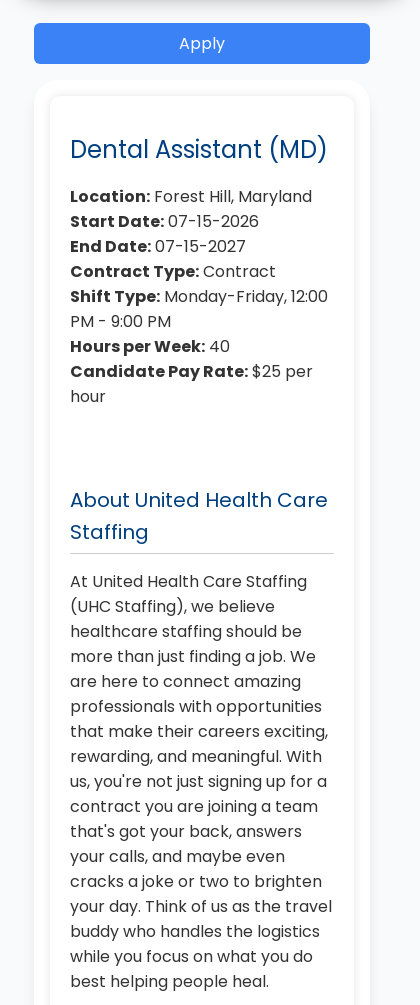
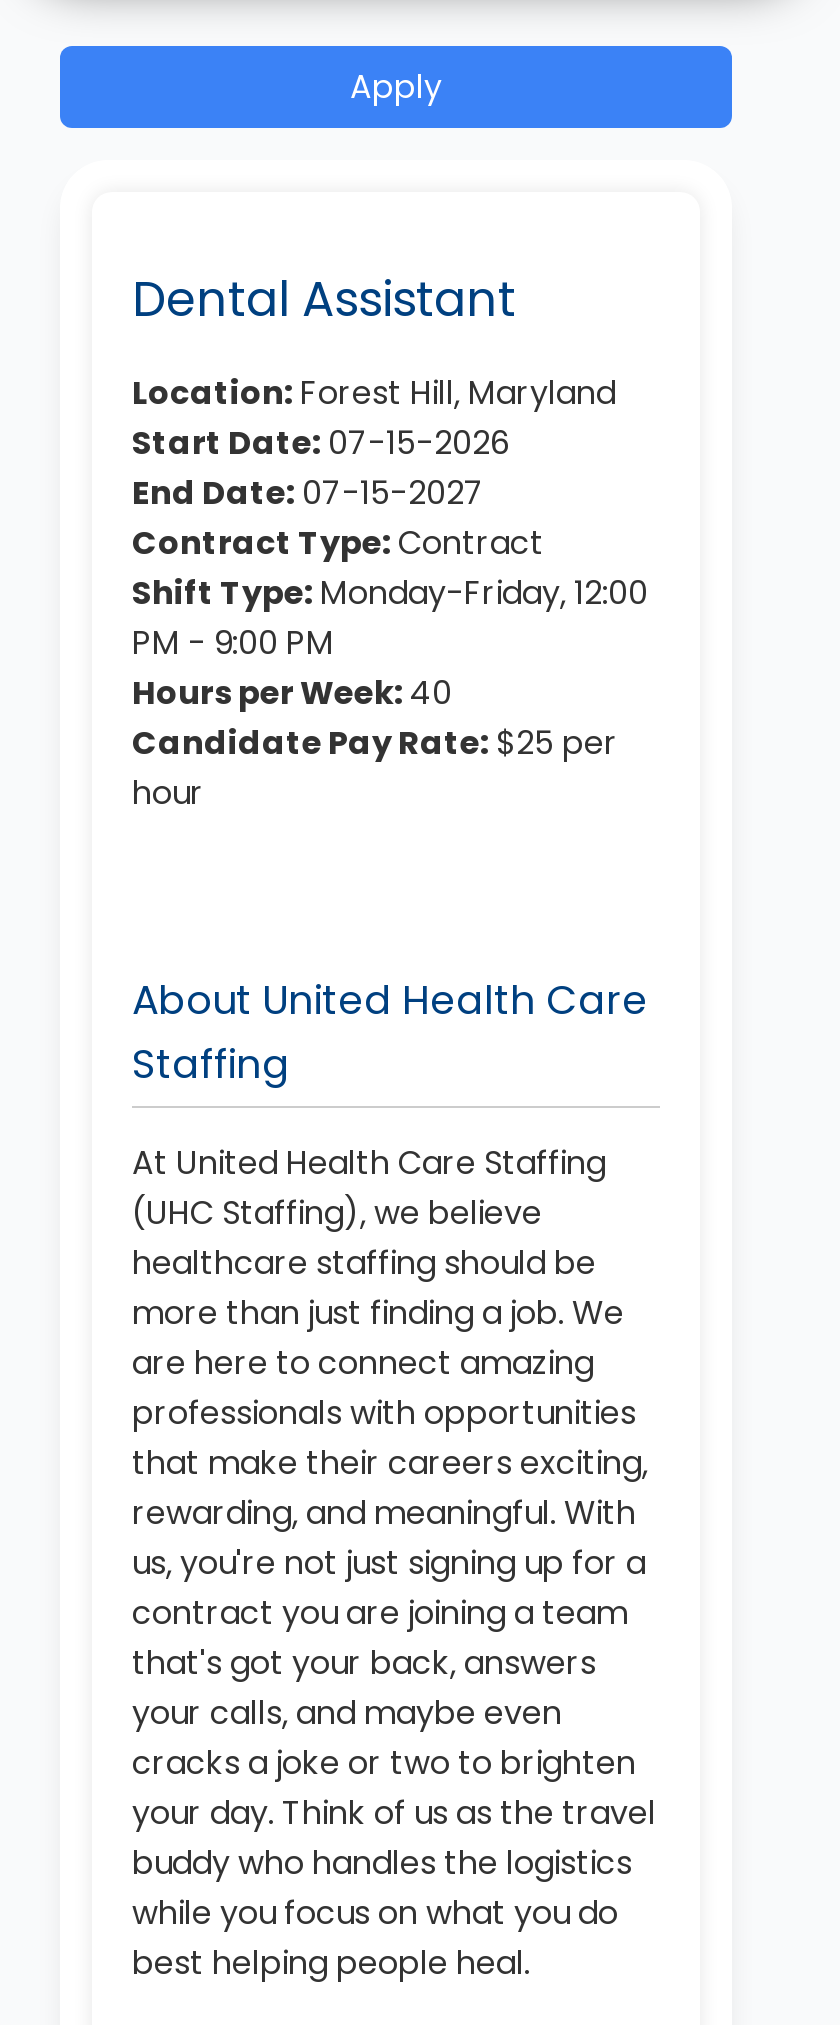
[70,133,328,166] Dental Assistant (MD) -> [132,266,516,332] Dental Assistant

